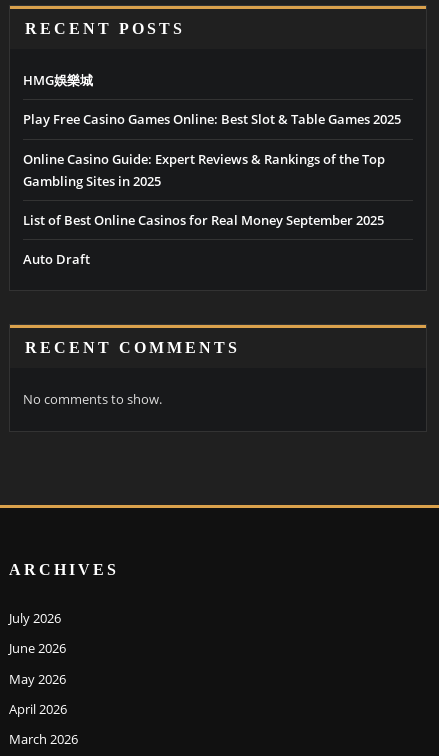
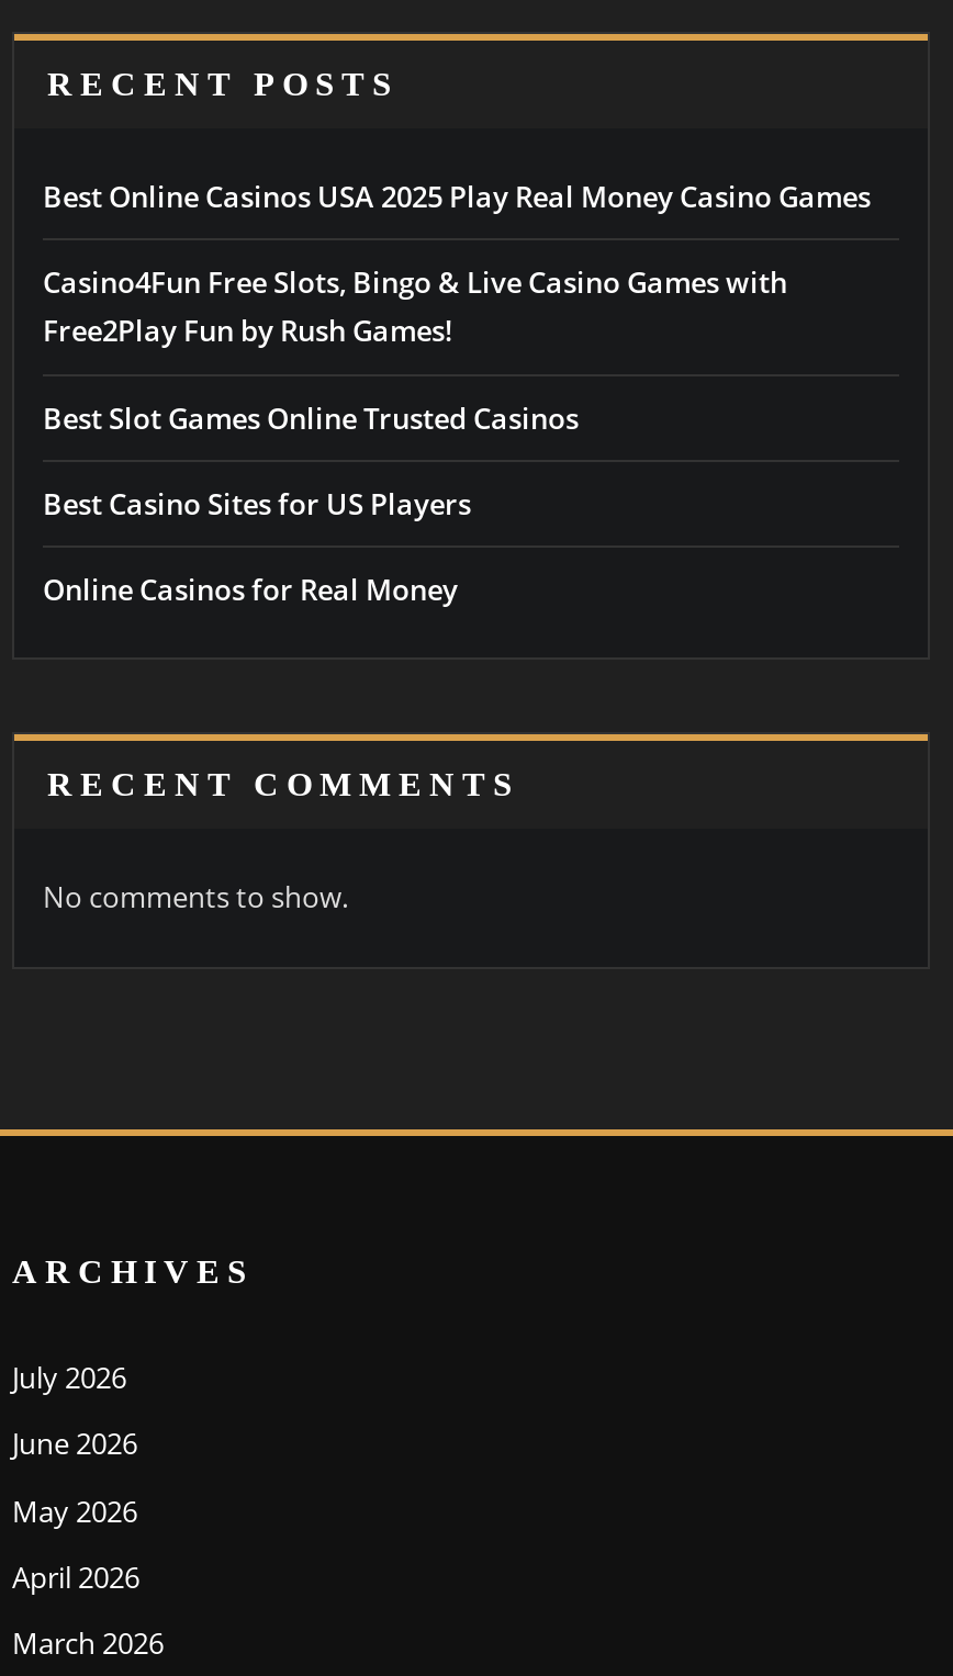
[23,71,93,89] HMG娛樂城 -> [43,177,871,217] Best Online Casinos USA 2025 Play Real Money Casino Games
[23,110,401,128] Play Free Casino Games Online: Best Slot & Table Games 2025 -> [43,263,787,351] Casino4Fun Free Slots, Bingo & Live Casino Games with | Free2Play Fun by Rush Games!
[23,150,385,190] Online Casino Guide: Expert Reviews & Rankings of the Top | Gambling Sites in 2025 -> [43,398,579,437] Best Slot Games Online Trusted Casinos
[23,211,384,229] List of Best Online Casinos for Real Money September 2025 -> [43,484,471,523] Best Casino Sites for US Players
[23,250,90,268] Auto Draft -> [43,570,458,610] Online Casinos for Real Money

